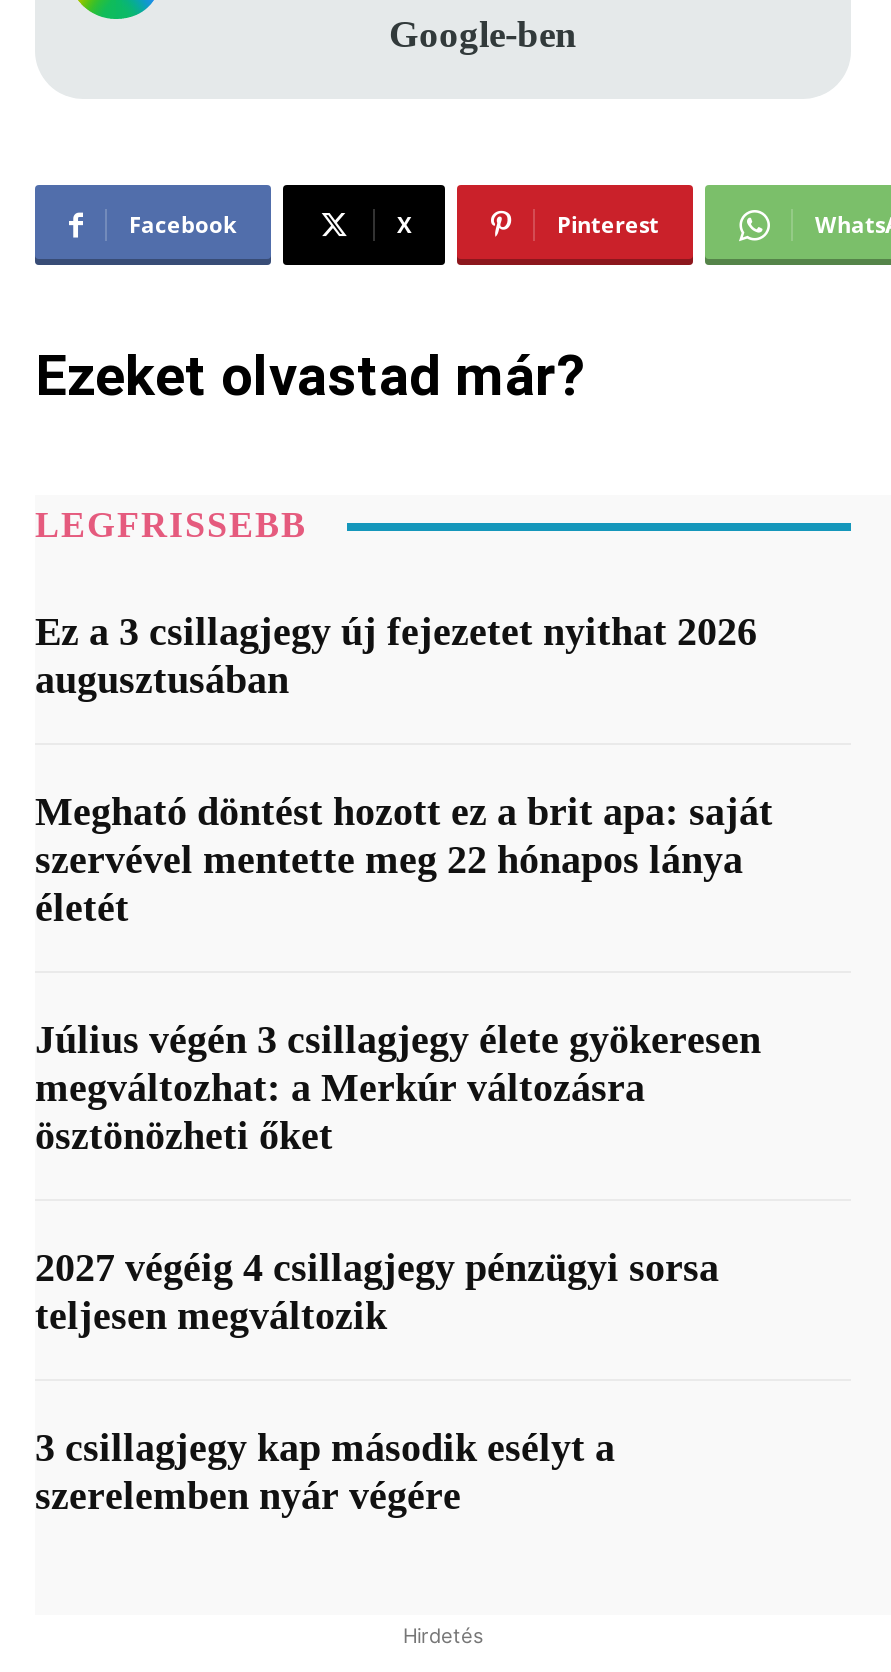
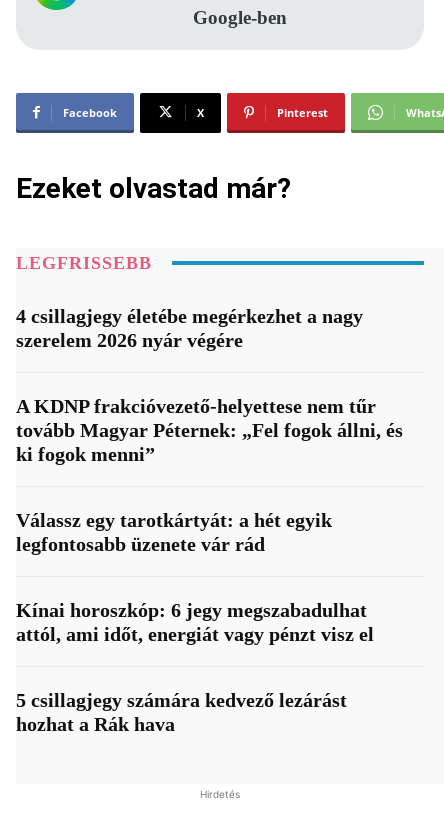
[35,610,757,702] Ez a 3 csillagjegy új fejezetet nyithat 2026 | augusztusában -> [16,305,363,351] 4 csillagjegy életébe megérkezhet a nagy | szerelem 2026 nyár végére
[35,790,773,930] Megható döntést hozott ez a brit apa: saját | szervével mentette meg 22 hónapos lánya | életét -> [16,395,403,465] A KDNP frakcióvezető-helyettese nem tűr | tovább Magyar Péternek: „Fel fogok állni, és | ki fogok menni”
[35,1018,761,1158] Július végén 3 csillagjegy élete gyökeresen | megváltozhat: a Merkúr változásra | ösztönözheti őket -> [16,509,332,555] Válassz egy tarotkártyát: a hét egyik | legfontosabb üzenete vár rád
[35,1246,719,1338] 2027 végéig 4 csillagjegy pénzügyi sorsa | teljesen megváltozik -> [16,599,374,645] Kínai horoszkóp: 6 jegy megszabadulhat | attól, ami időt, energiát vagy pénzt visz el
[35,1426,615,1518] 3 csillagjegy kap második esélyt a | szerelemben nyár végére -> [16,689,347,735] 5 csillagjegy számára kedvező lezárást | hozhat a Rák hava

